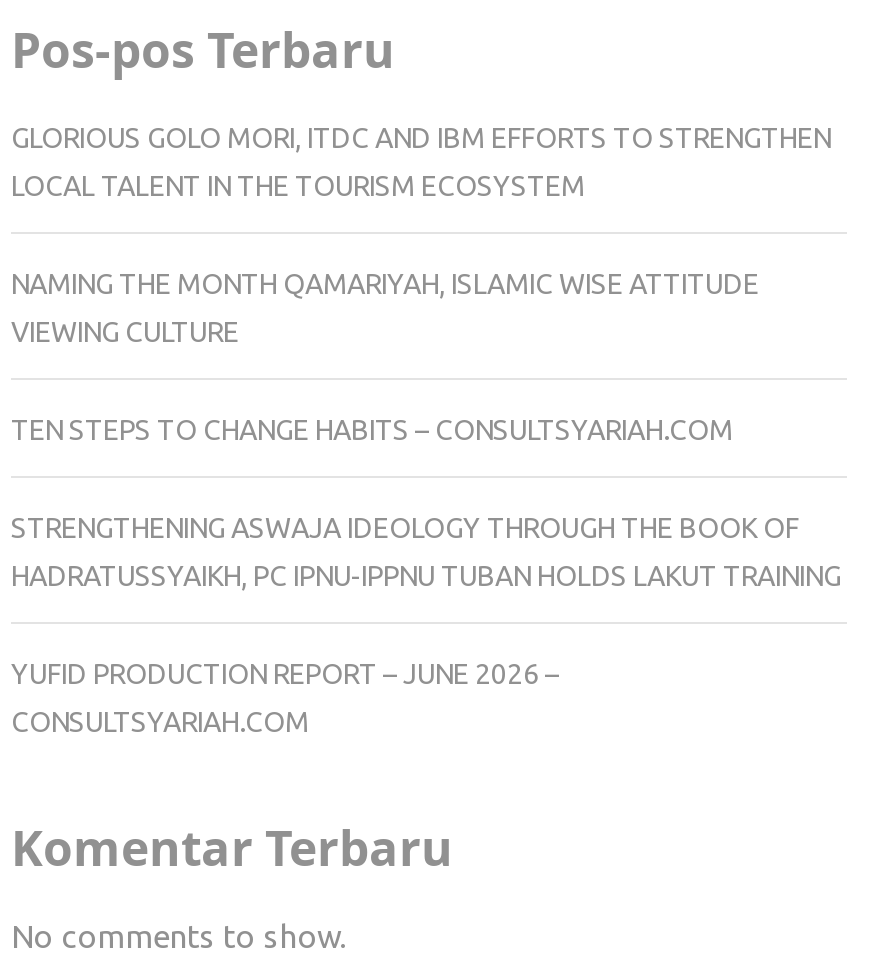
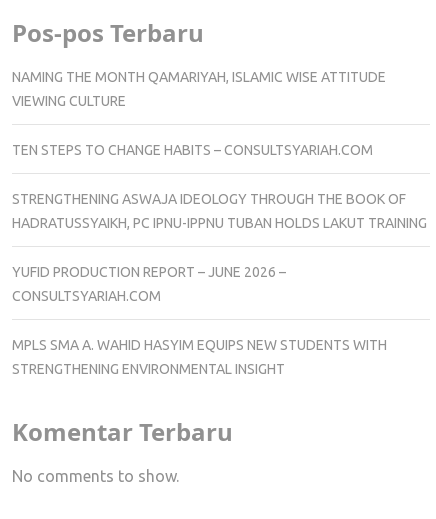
[11,121,831,201] GLORIOUS GOLO MORI, ITDC AND IBM EFFORTS TO STRENGTHEN | LOCAL TALENT IN THE TOURISM ECOSYSTEM -> none
moved [11,267,841,737] -> [12,69,427,304]: NAMING THE MONTH QAMARIYAH, ISLAMIC WISE ATTITUDE | VIEWING CULTURE | TEN STEPS TO CHANGE HABITS – CONSULTSYARIAH.COM | STRENGTHENING ASWAJA IDEOLOGY THROUGH THE BOOK OF | HADRATUSSYAIKH, PC IPNU-IPPNU TUBAN HOLDS LAKUT TRAINING | YUFID PRODUCTION REPORT – JUNE 2026 – | CONSULTSYARIAH.COM
none -> [12,337,387,377] MPLS SMA A. WAHID HASYIM EQUIPS NEW STUDENTS WITH | STRENGTHENING ENVIRONMENTAL INSIGHT

